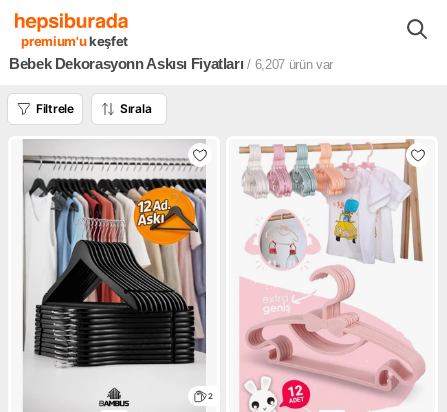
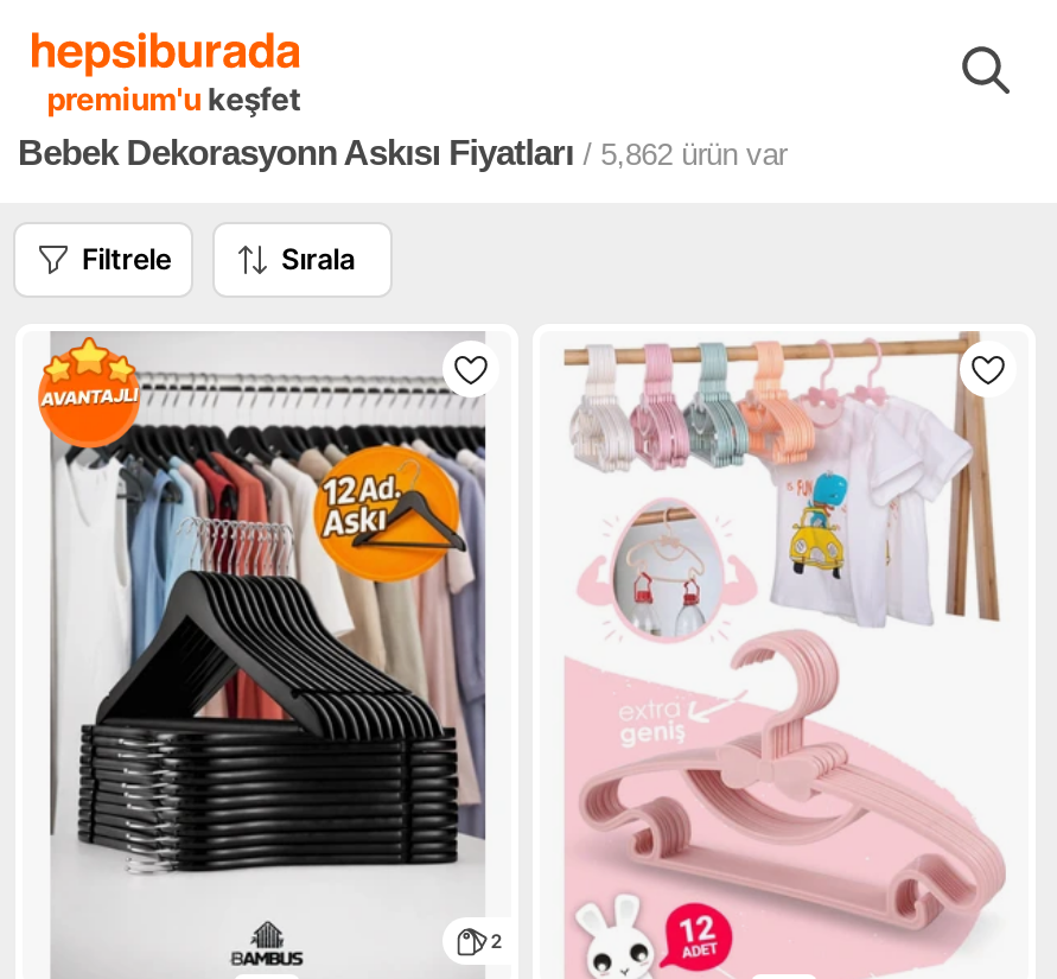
[9,55,333,72] Bebek Dekorasyonn Askısı Fiyatları / 6,207 ürün var -> [18,132,787,172] Bebek Dekorasyonn Askısı Fiyatları / 5,862 ürün var
[18,142,60,189] [image] -> [37,336,141,450] [image]

